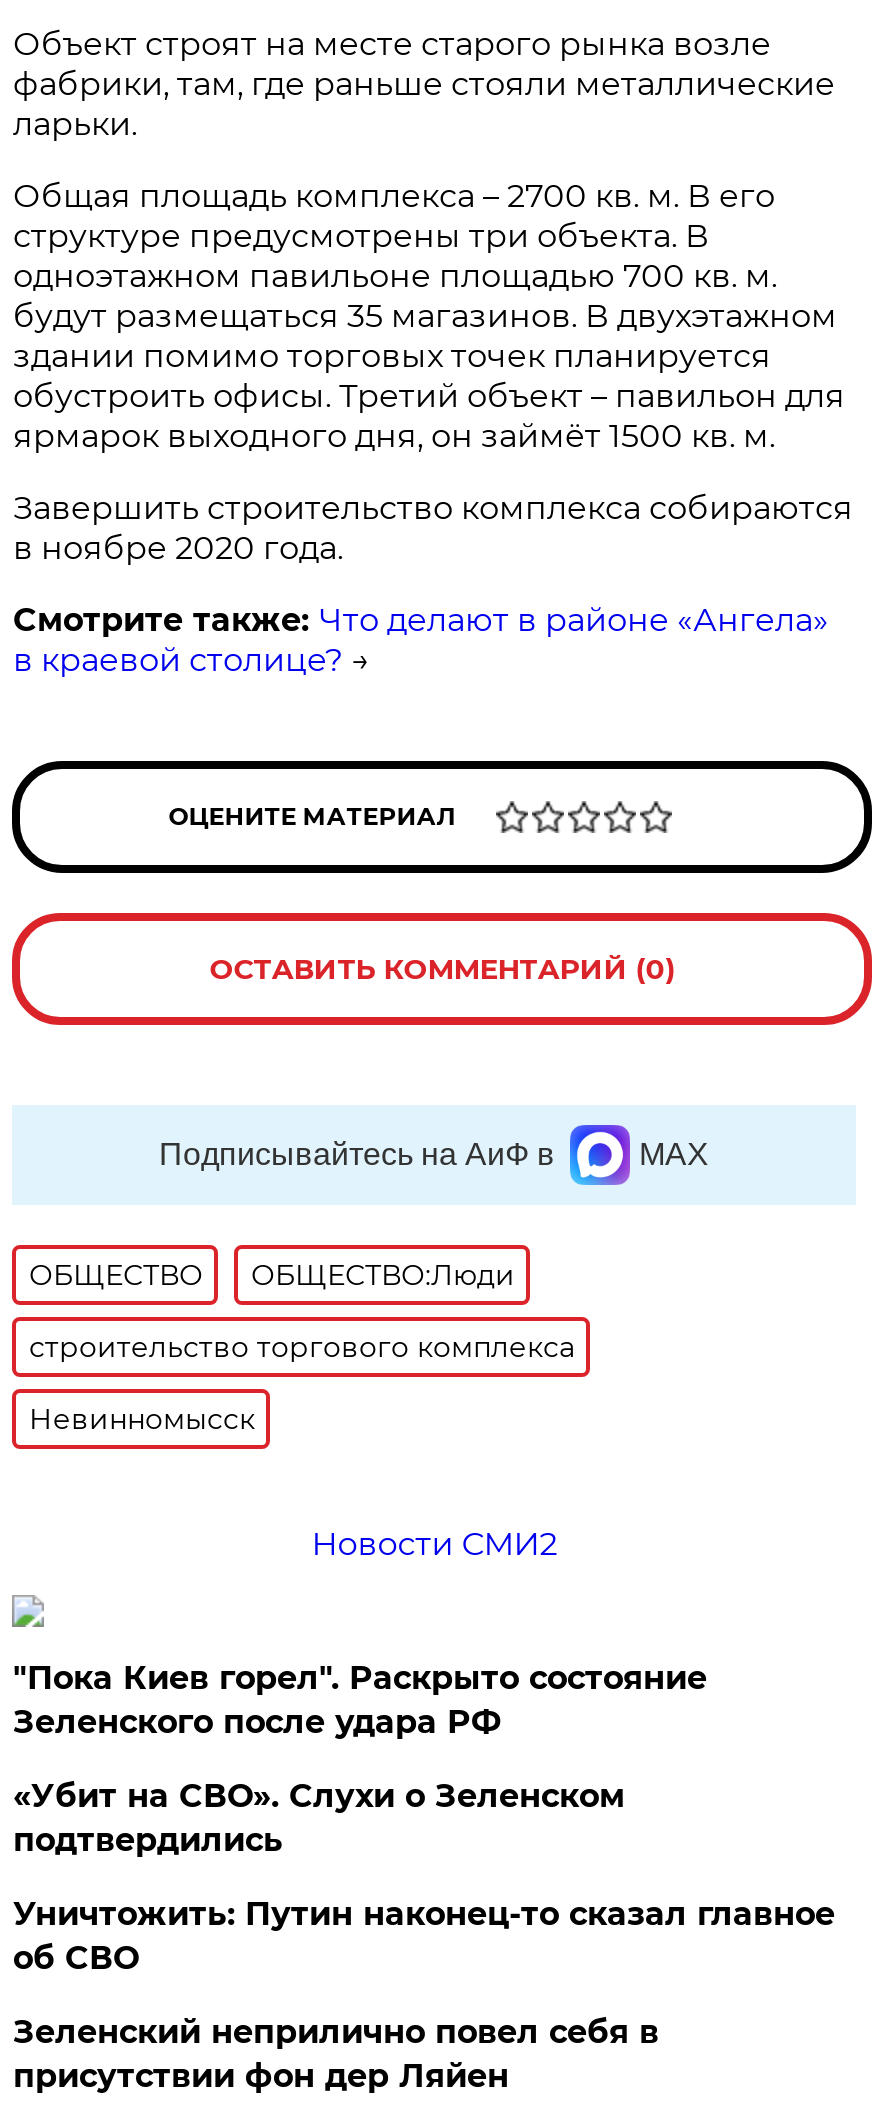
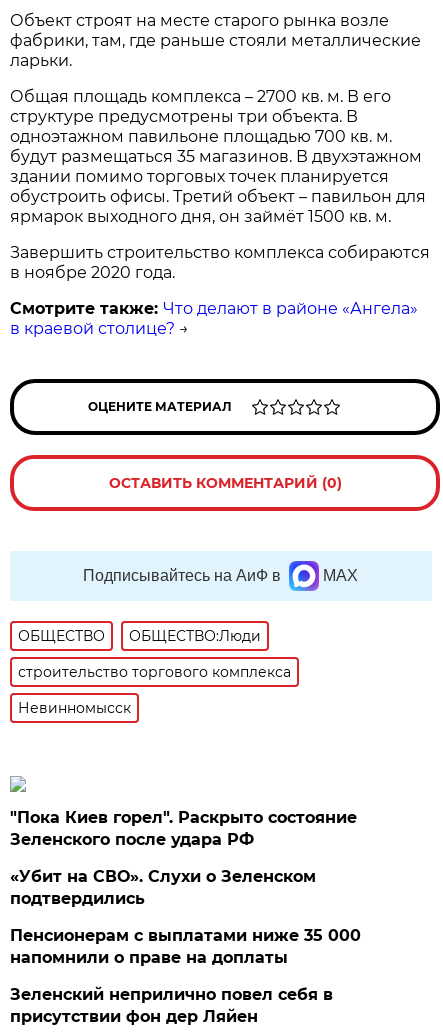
[311,1524,557,1562] Новости СМИ2 -> none
[13,1894,835,1976] Уничтожить: Путин наконец-то сказал главное | об СВО -> [10,926,361,967] Пенсионерам с выплатами ниже 35 000 | напомнили о праве на доплаты

